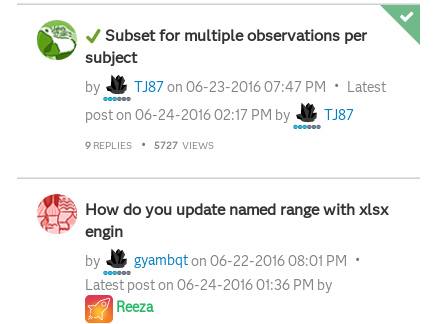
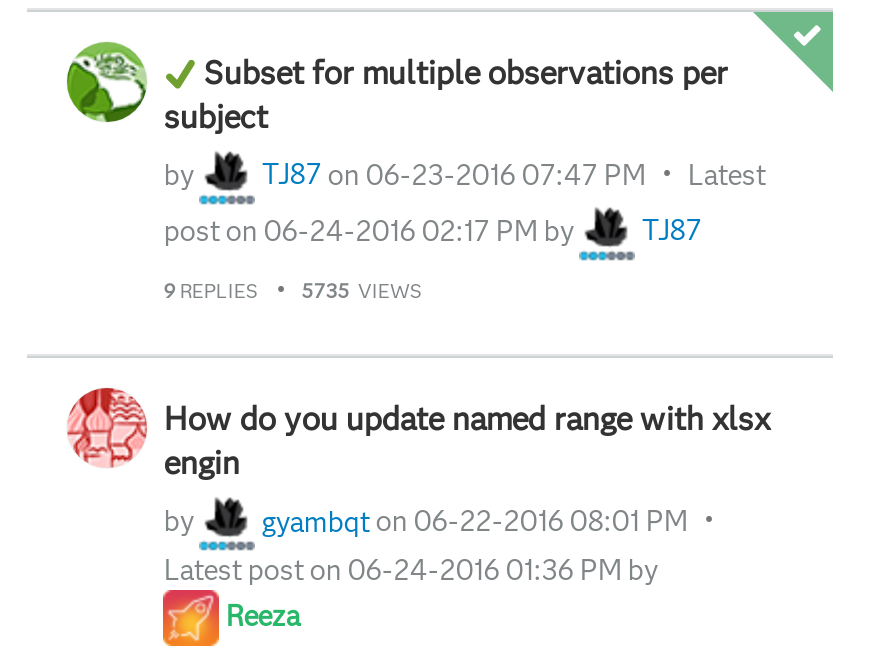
[85,138,214,151] 9 REPLIES 5727 VIEWS -> [164,278,422,304] 9 REPLIES 5735 VIEWS

